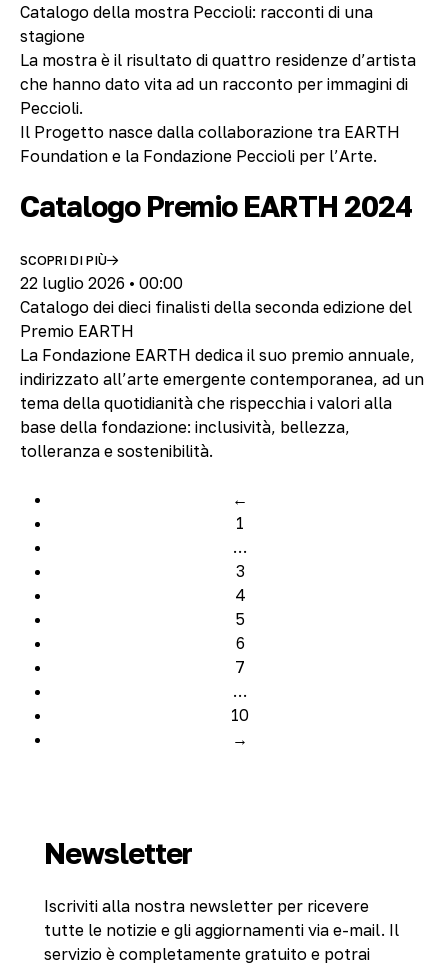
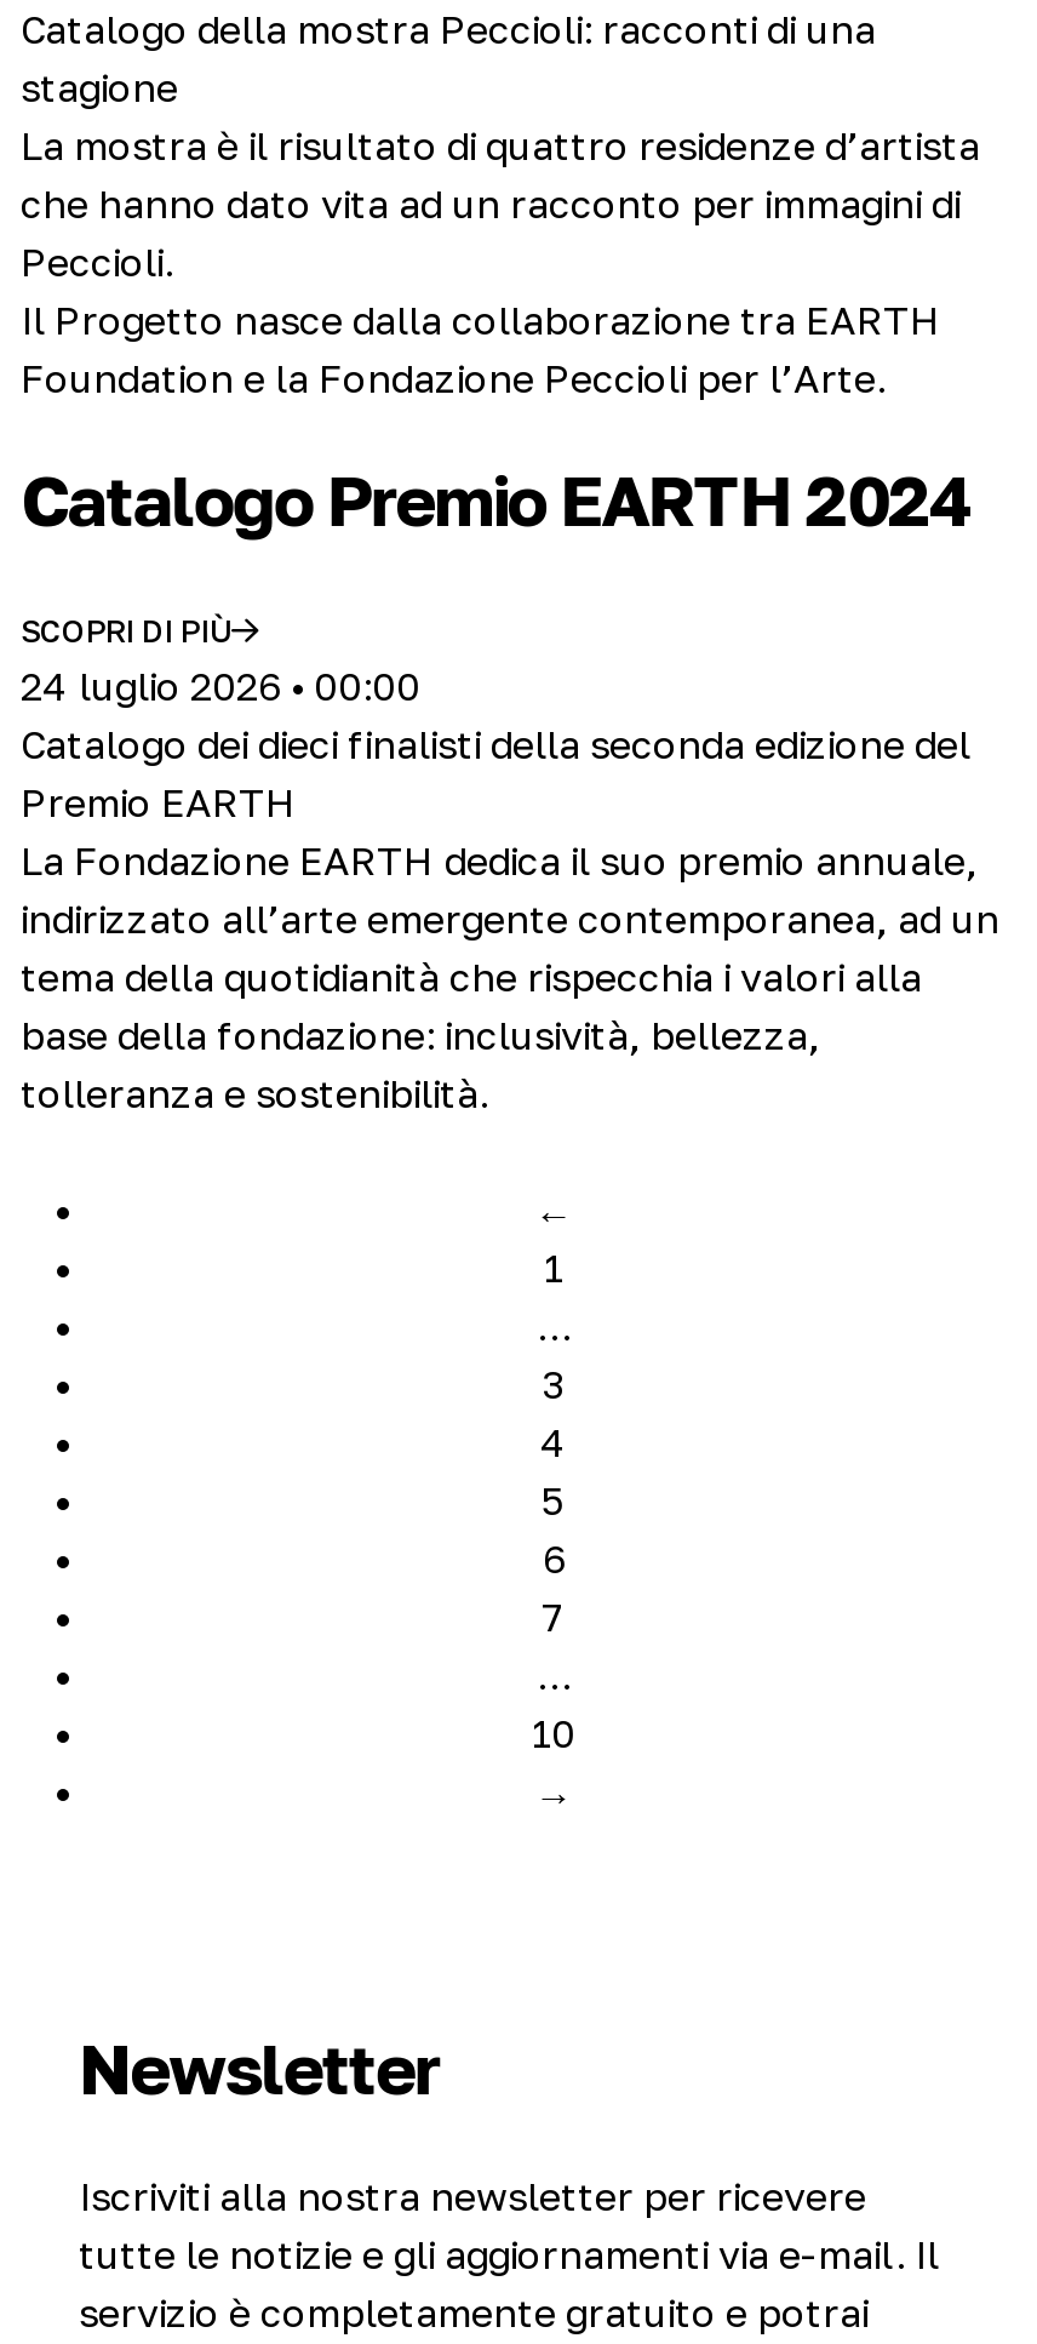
[20,273,183,293] 22 luglio 2026 • 00:00 -> [21,662,420,710] 24 luglio 2026 • 00:00

